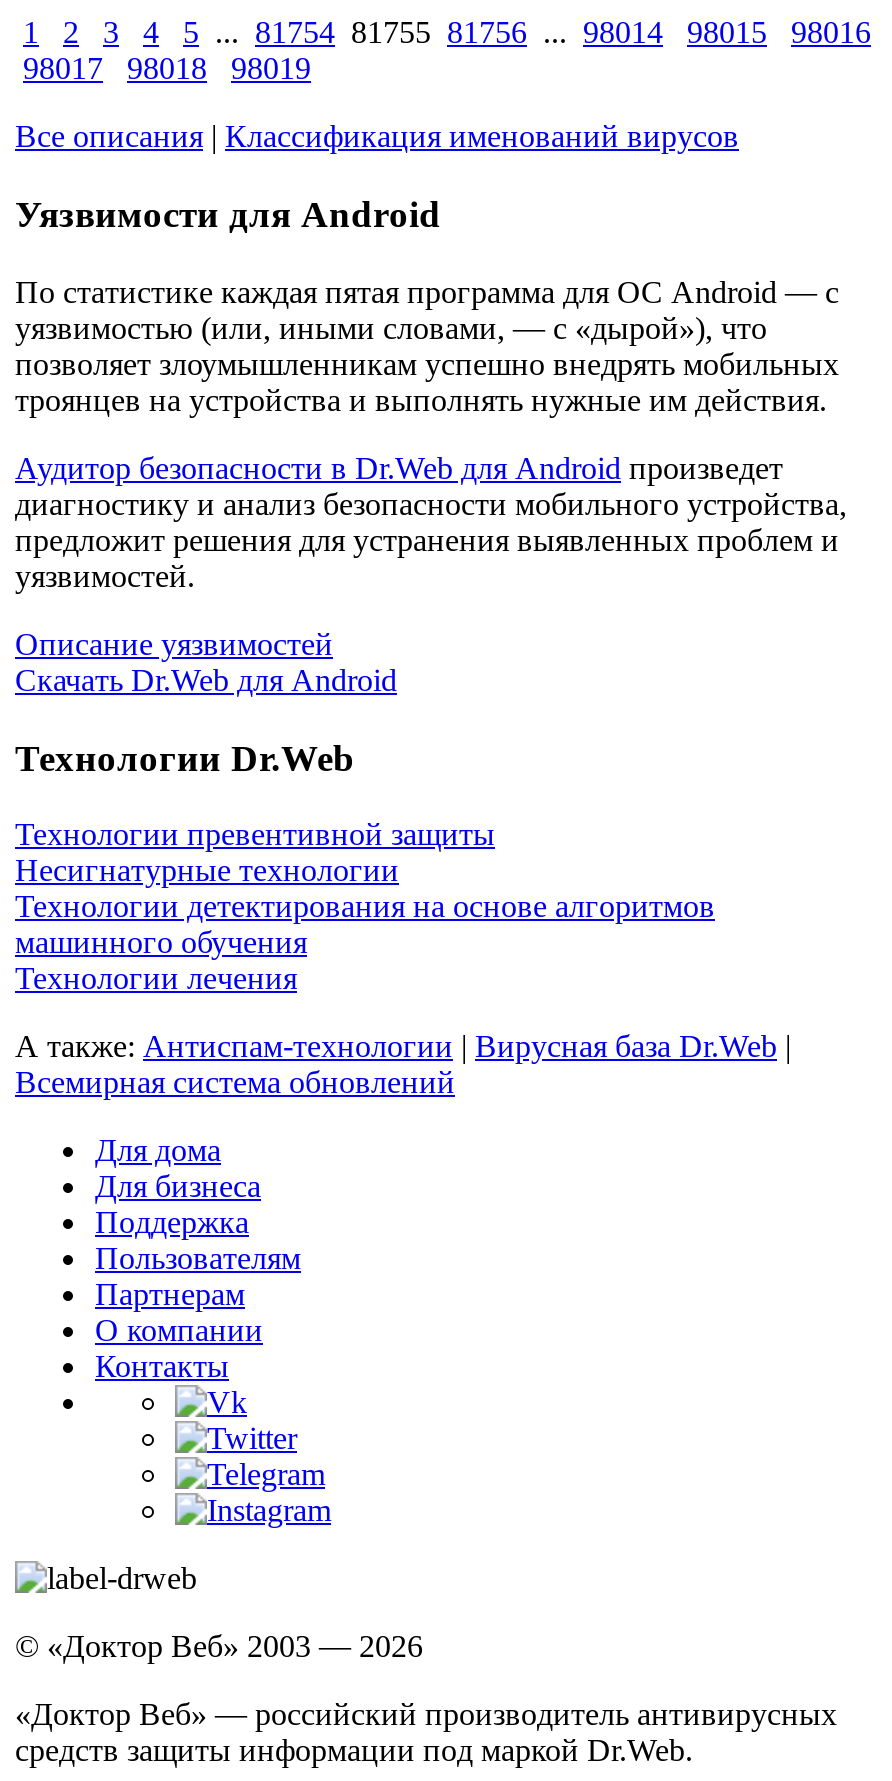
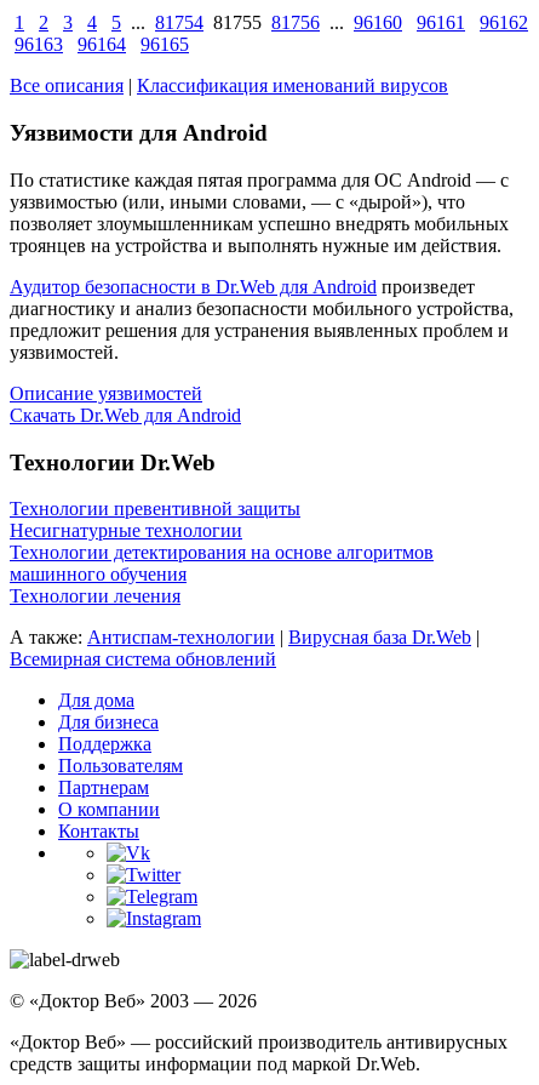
[183,16,663,50] 5 ... 81754 81755 81756 ... 98014 -> [111,13,402,33] 5 ... 81754 81755 81756 ... 96160
[687,16,767,50] 98015 -> [417,13,465,33] 96161
[791,16,871,50] 98016 -> [480,13,528,33] 96162
[23,52,103,86] 98017 -> [15,34,63,55] 96163
[127,52,207,86] 98018 -> [78,34,126,55] 96164
[231,52,311,86] 98019 -> [141,34,189,55] 96165

